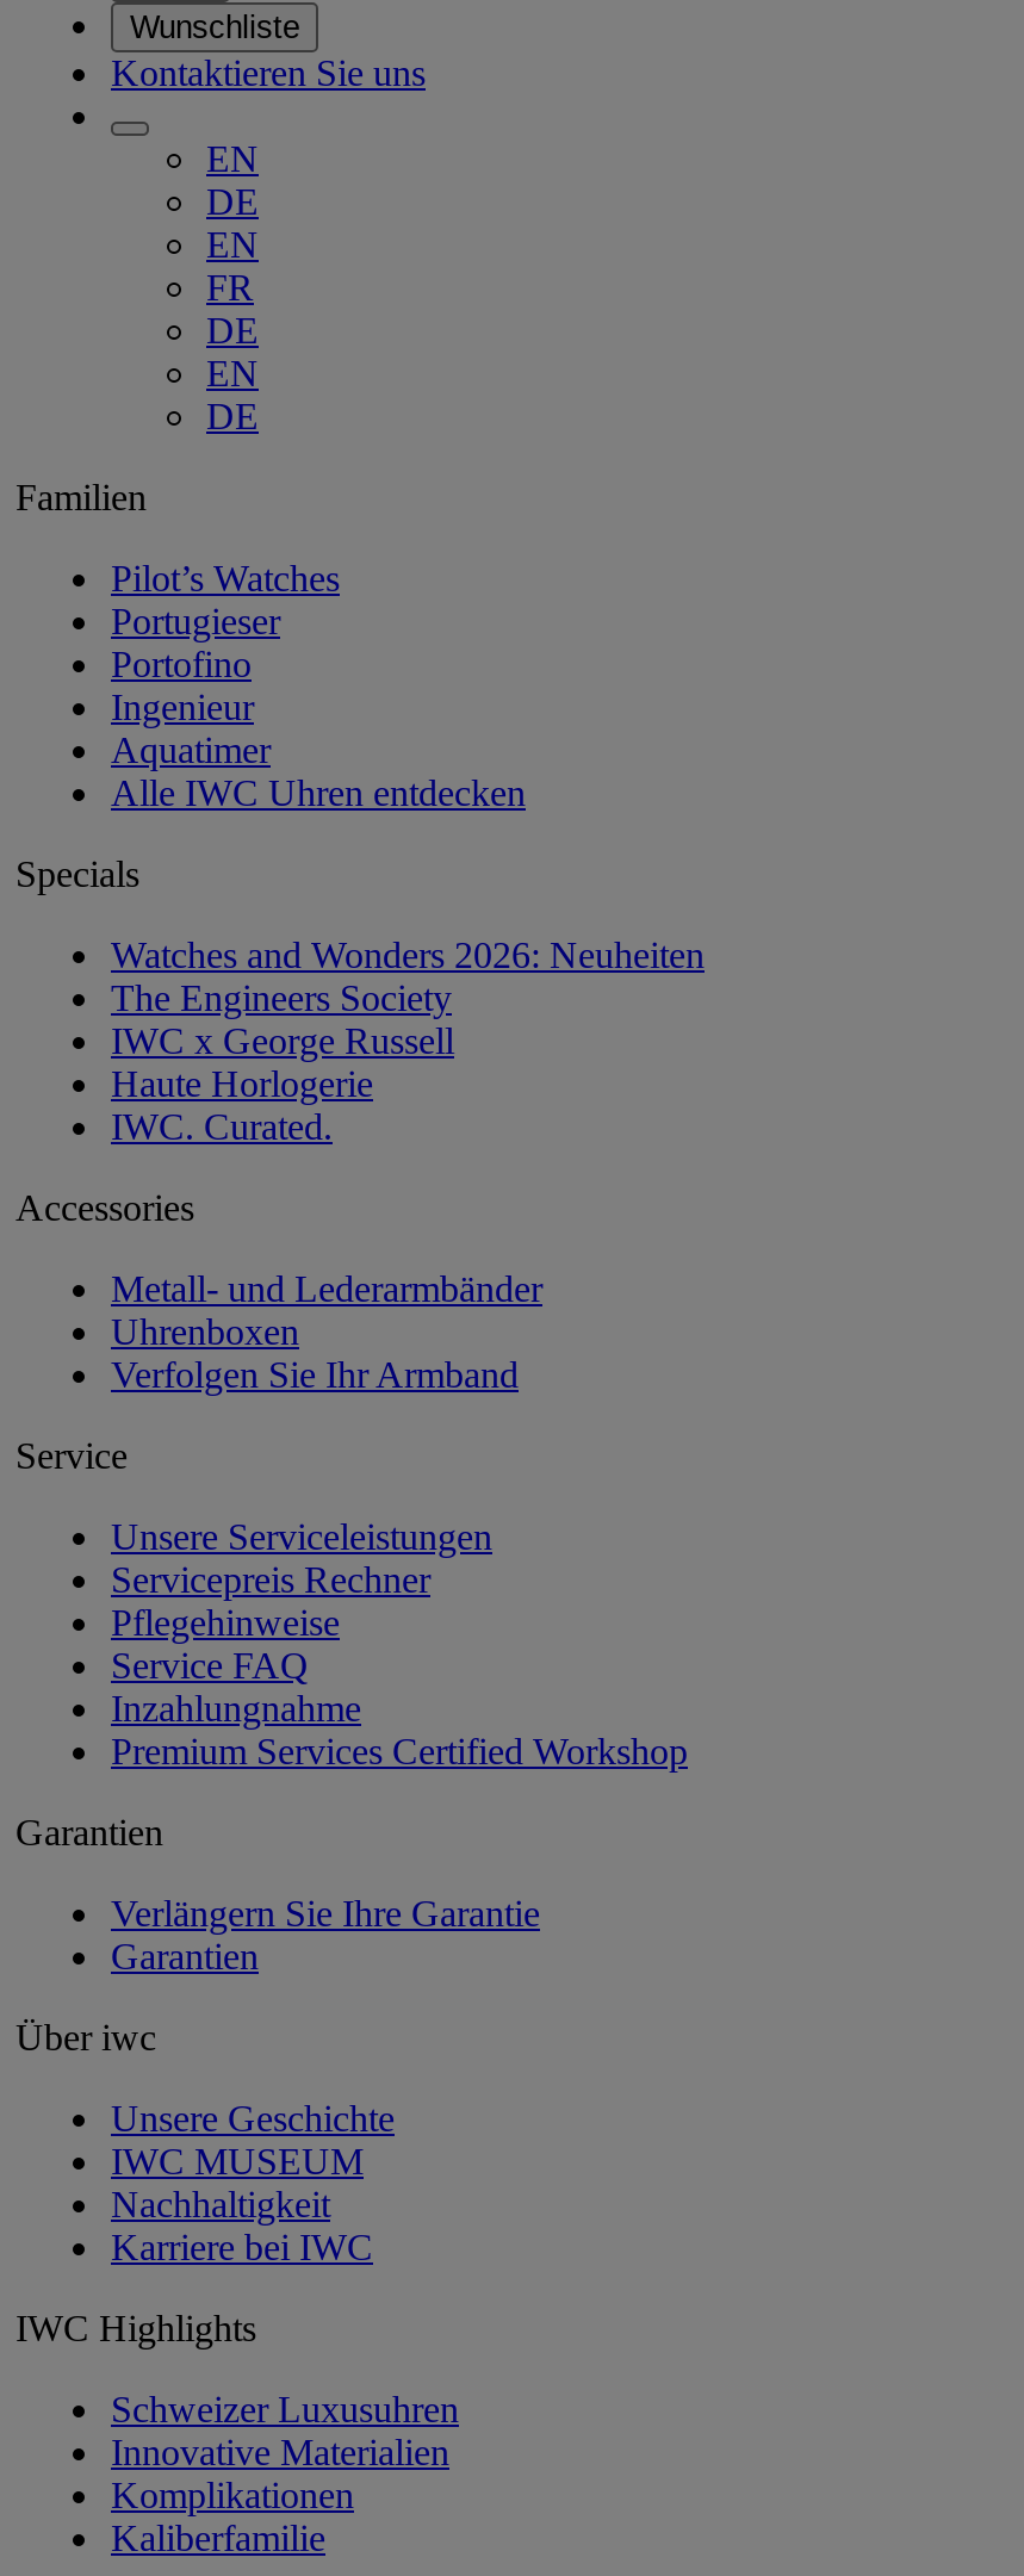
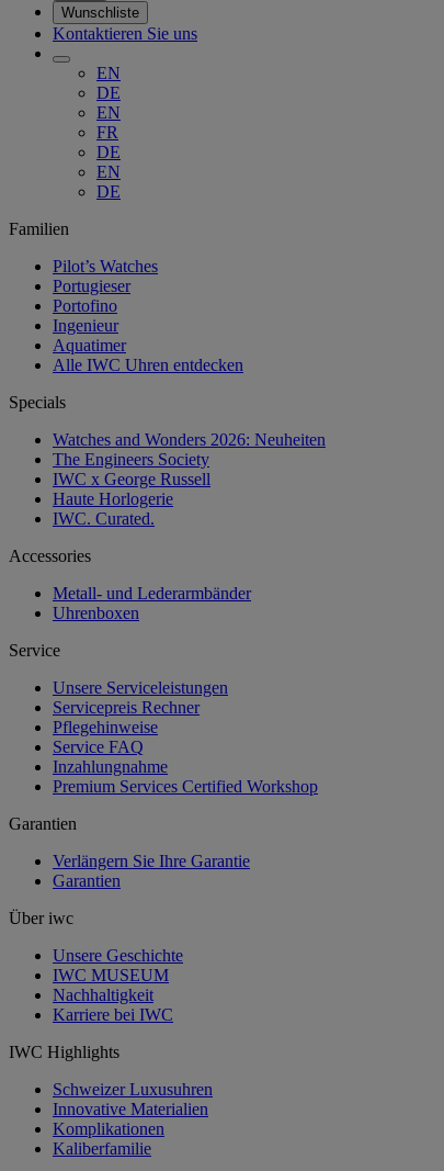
[111,1354,519,1394] Verfolgen Sie Ihr Armband -> none

